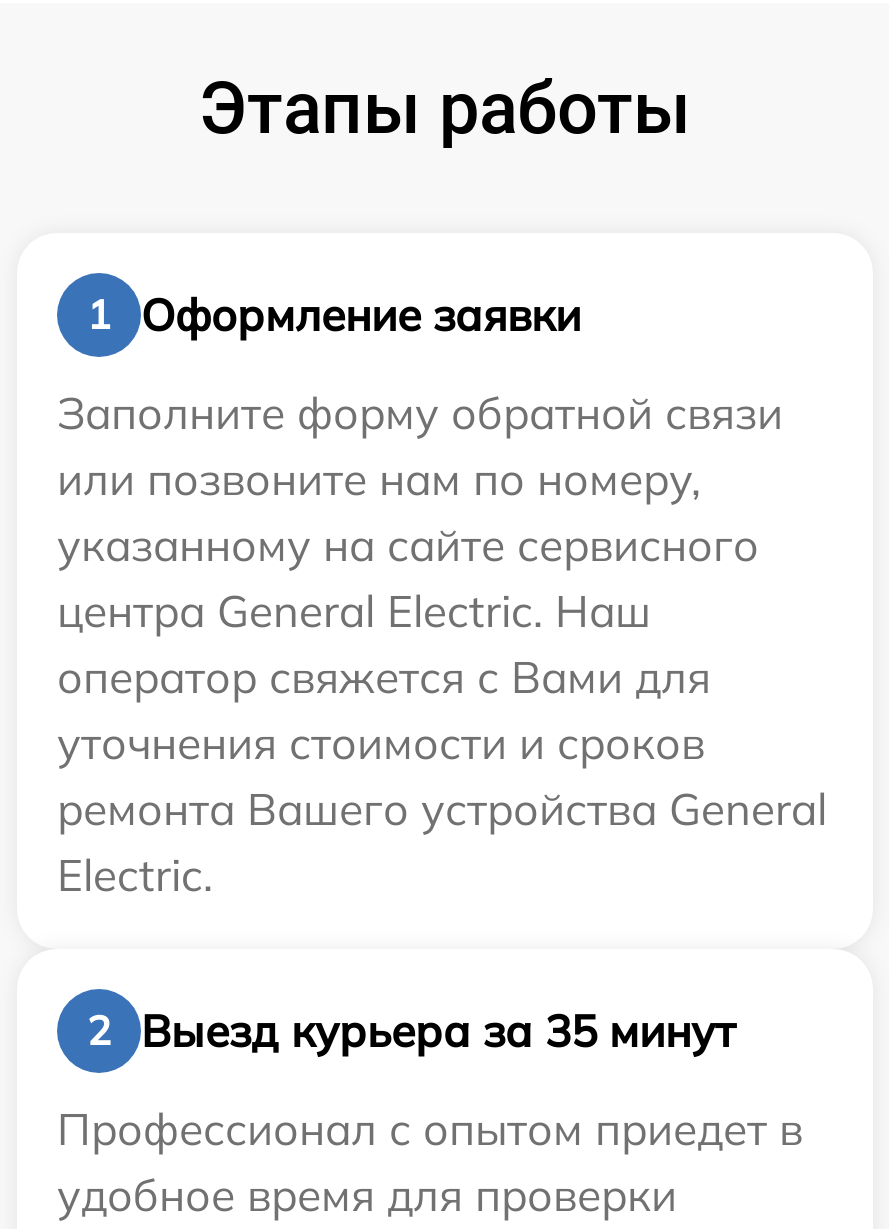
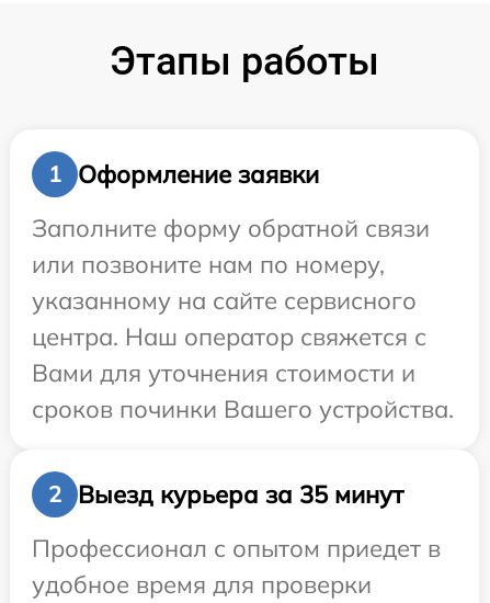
[57,583,827,903] центра General Electric. Наш | оператор свяжется с Вами для | уточнения стоимости и сроков | ремонта Вашего устройства General | Electric. -> [32,321,454,424] центра. Наш оператор свяжется с | Вами для уточнения стоимости и | сроков починки Вашего устройства.

